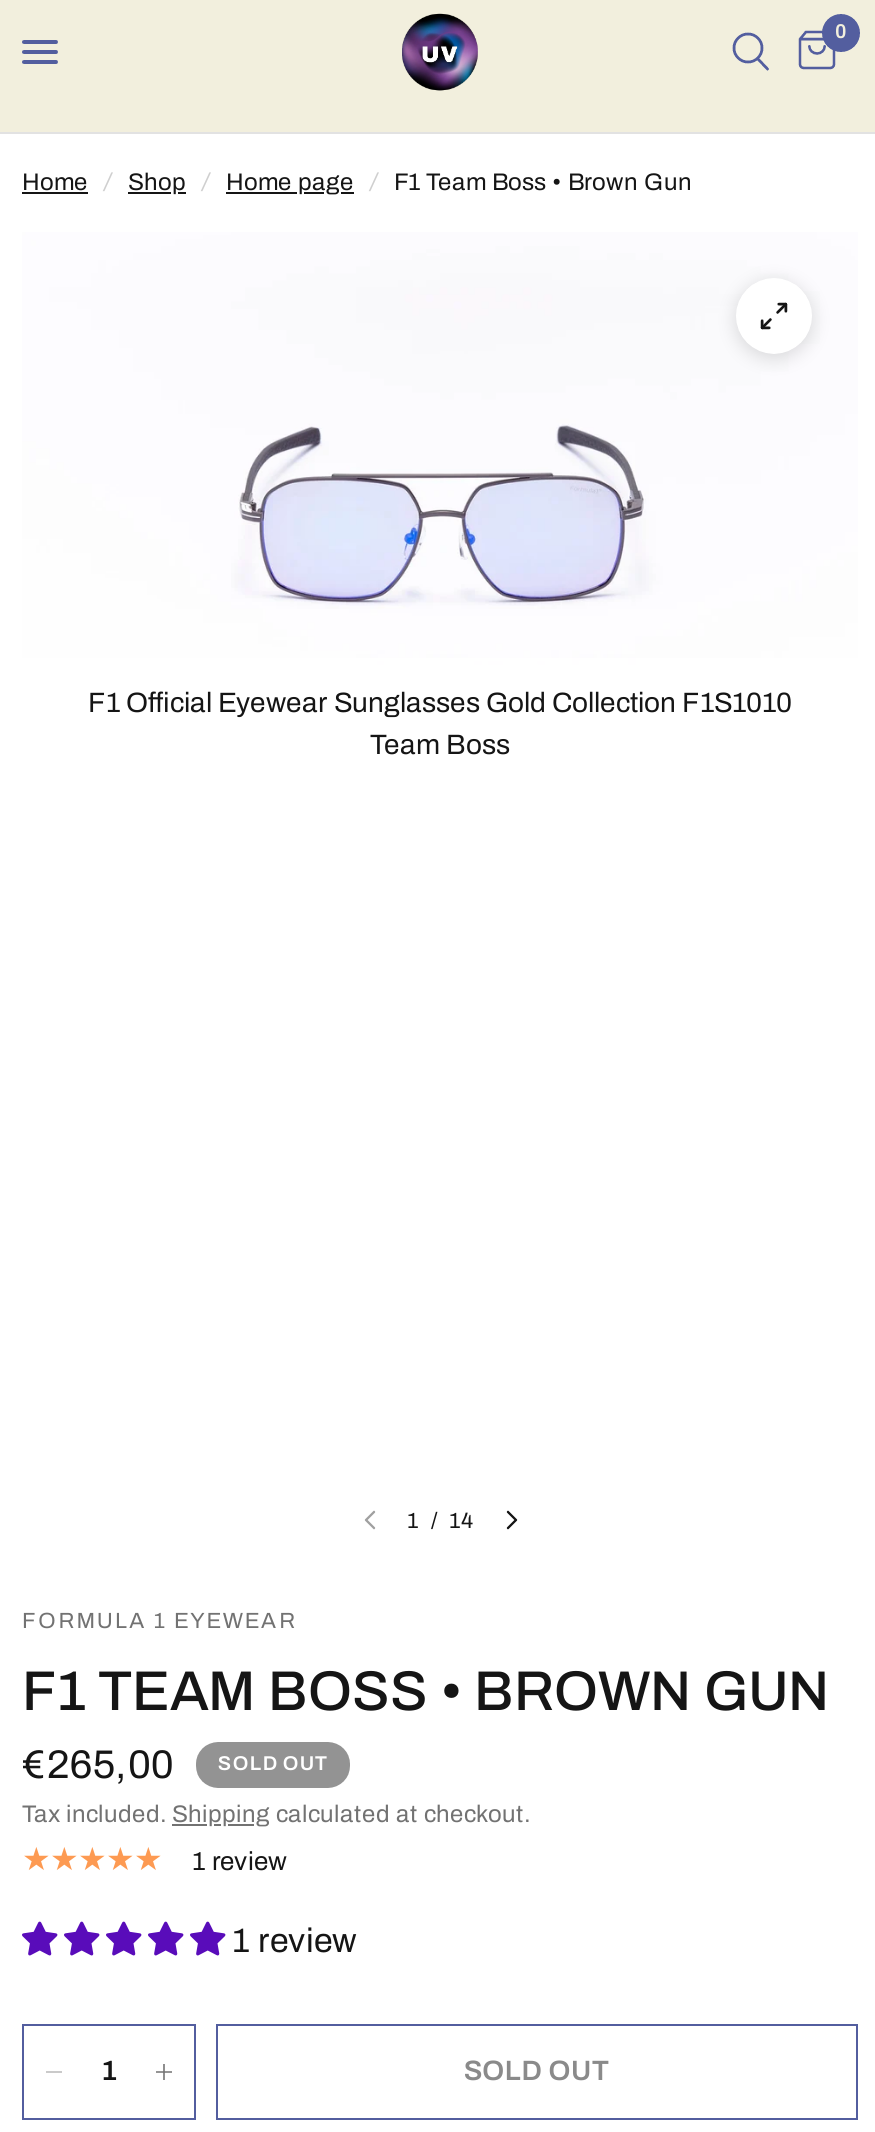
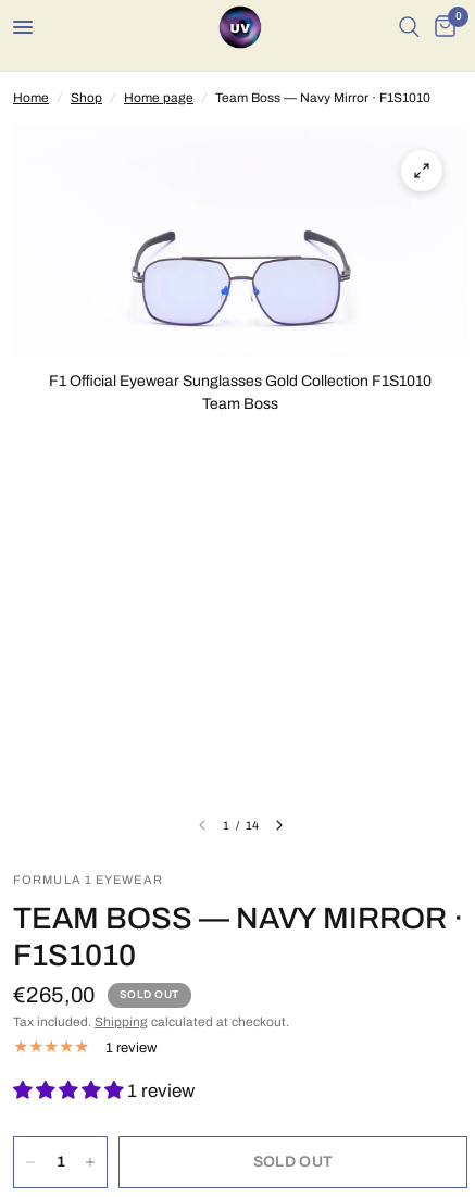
[22,168,692,196] Home / Shop / Home page / F1 Team Boss • Brown Gun -> [13,90,430,105] Home / Shop / Home page / Team Boss — Navy Mirror · F1S1010
[22,1660,830,1722] F1 TEAM BOSS • BROWN GUN -> [13,901,463,972] TEAM BOSS — NAVY MIRROR · | F1S1010

